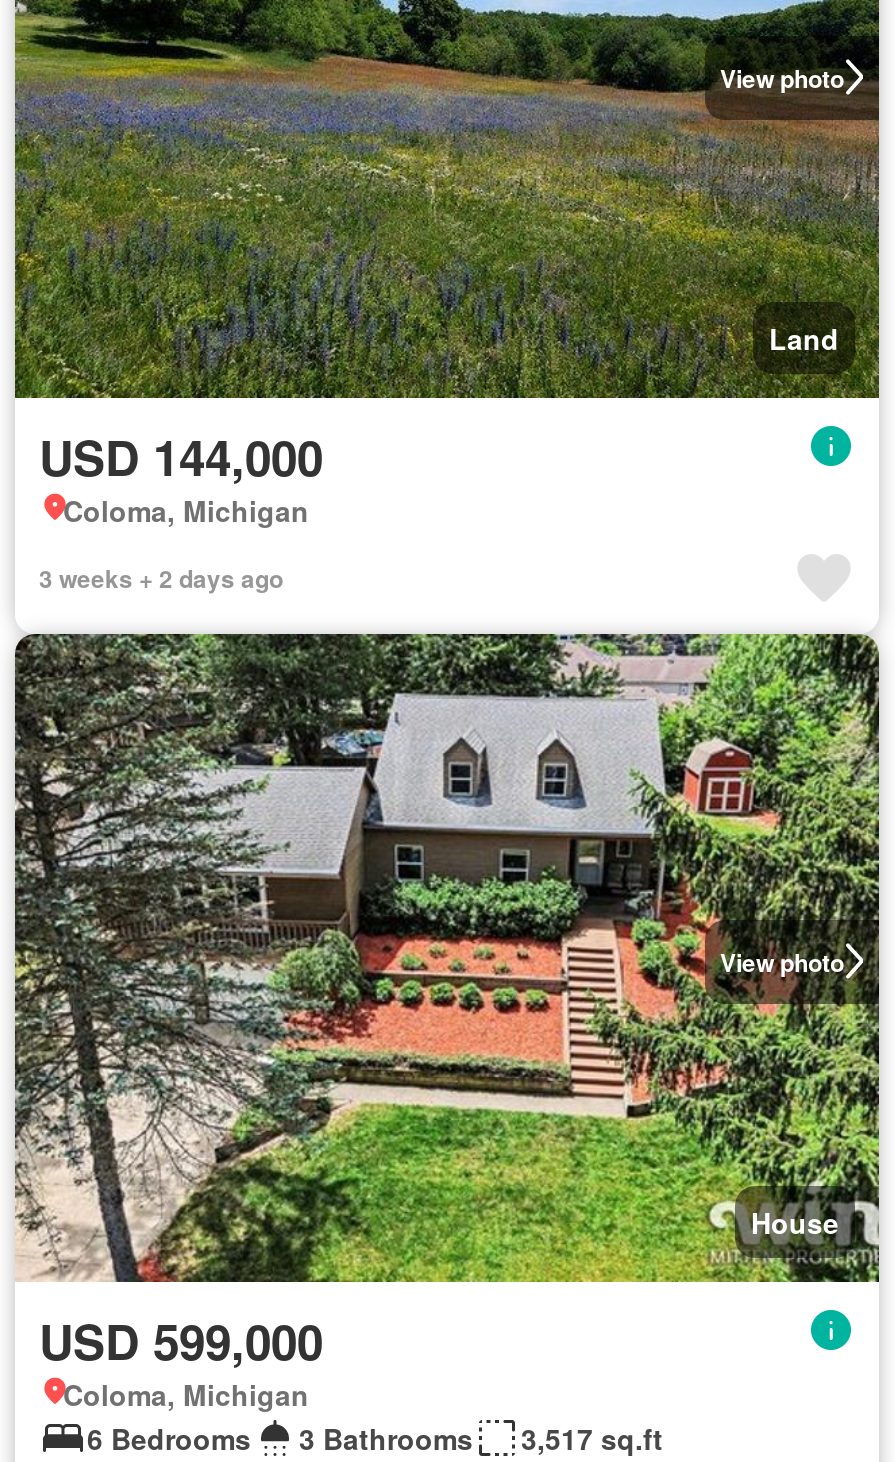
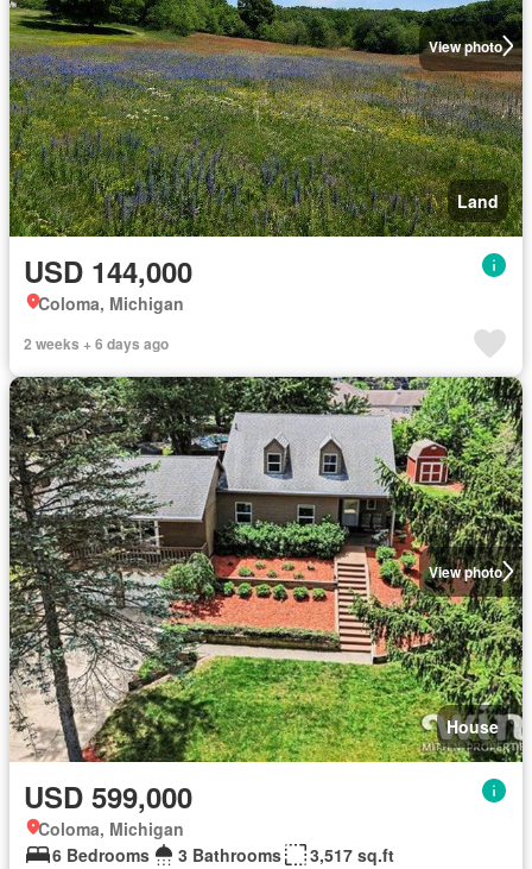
[39,559,283,595] 3 weeks + 2 days ago -> [24,332,169,354] 2 weeks + 6 days ago

